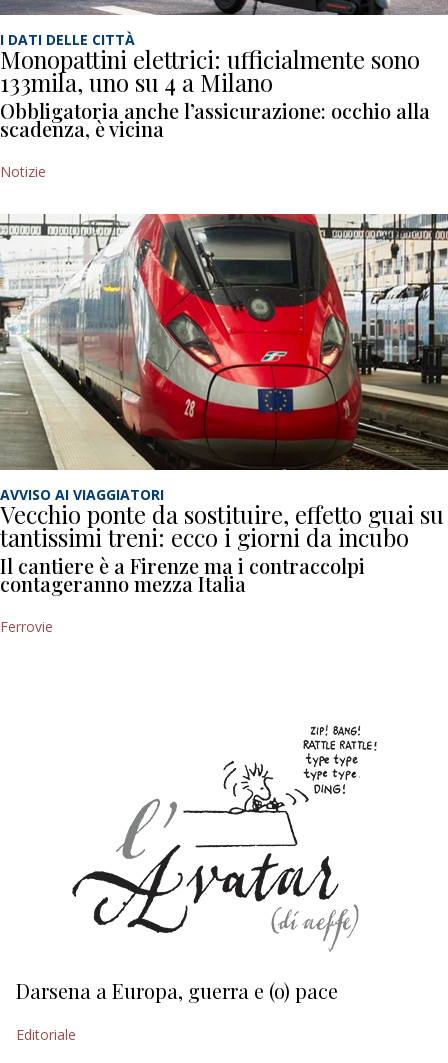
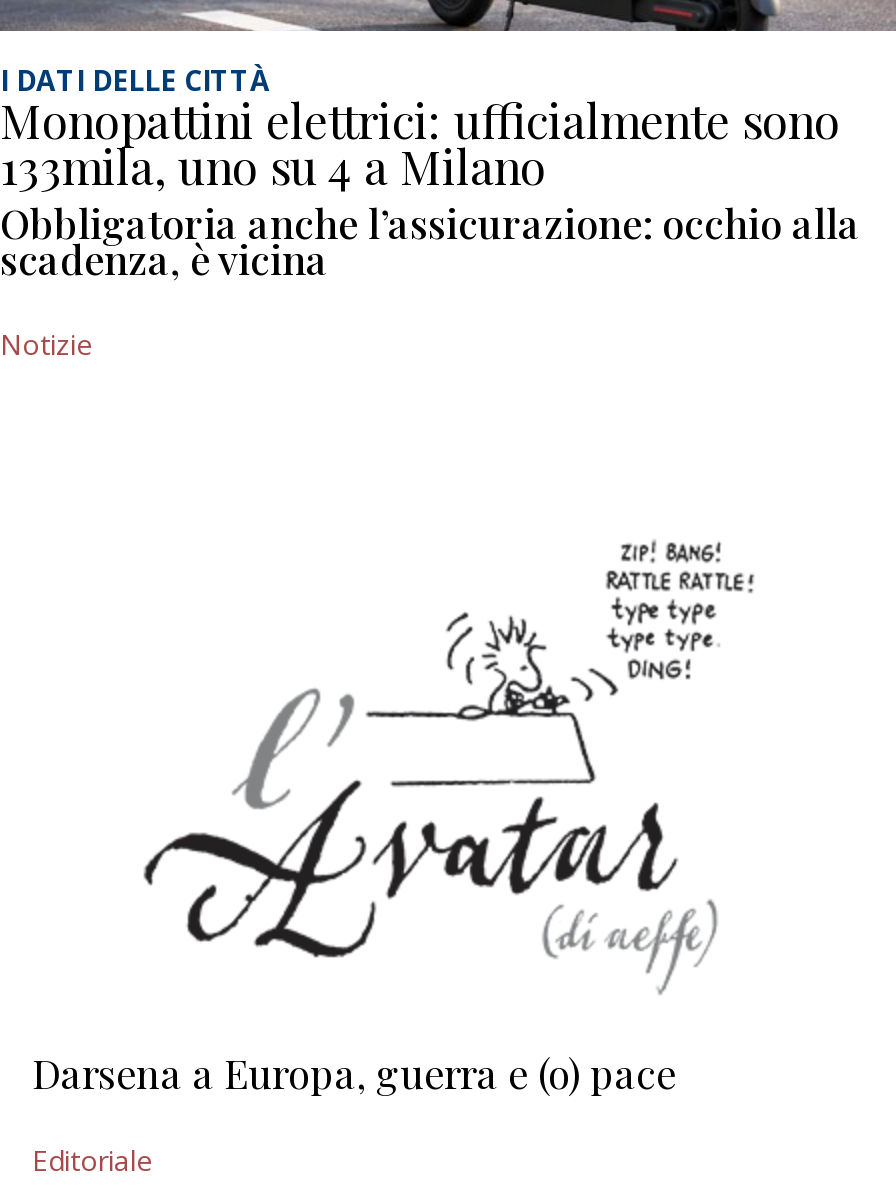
[0,213,445,636] [image] | AVVISO AI VIAGGIATORI | Vecchio ponte da sostituire, effetto guai su | tantissimi treni: ecco i giorni da incubo | Il cantiere è a Firenze ma i contraccolpi | contageranno mezza Italia | Ferrovie -> none

